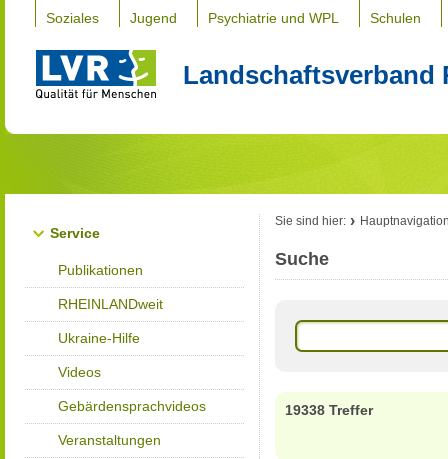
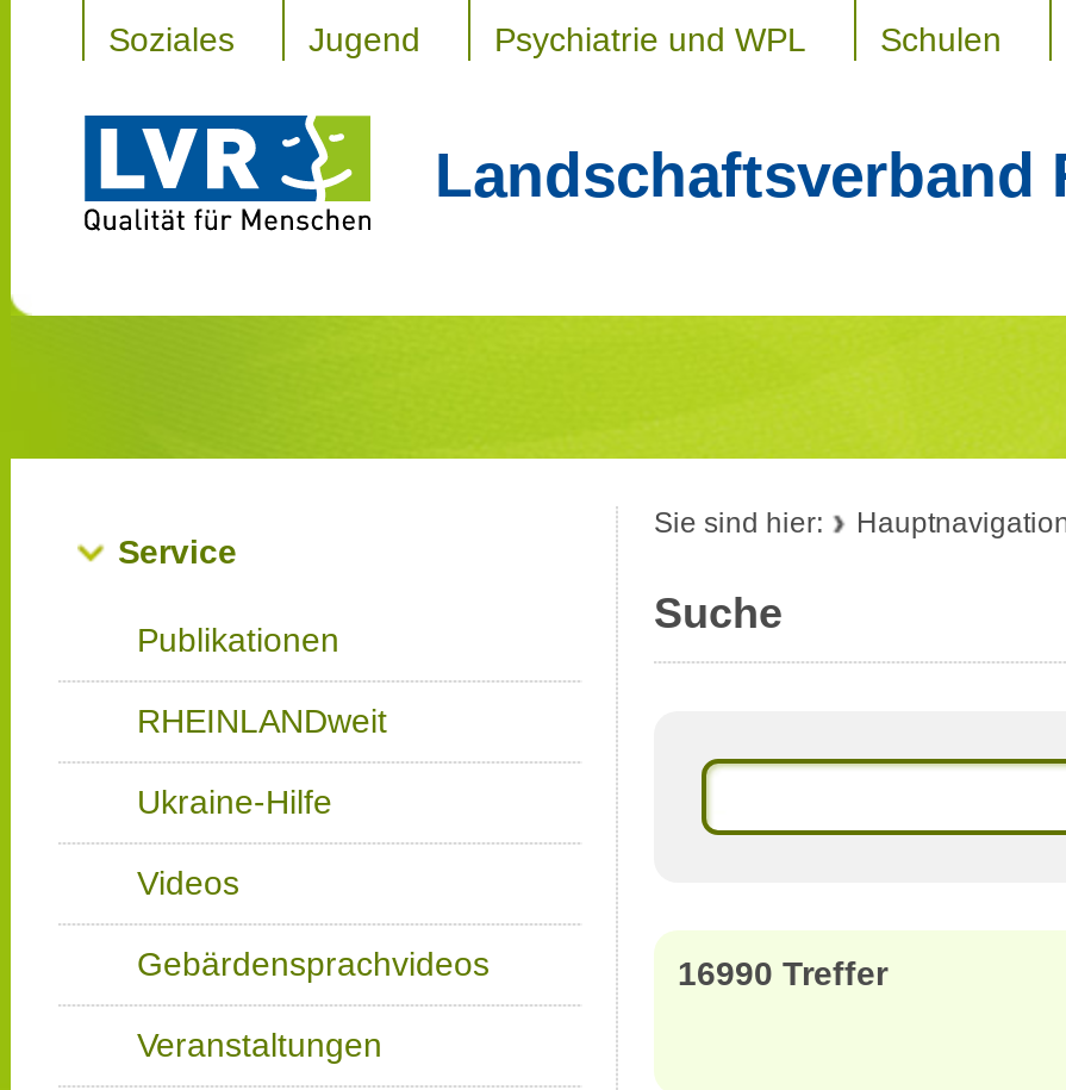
[285,402,373,418] 19338 Treffer -> [678,954,887,992] 16990 Treffer

